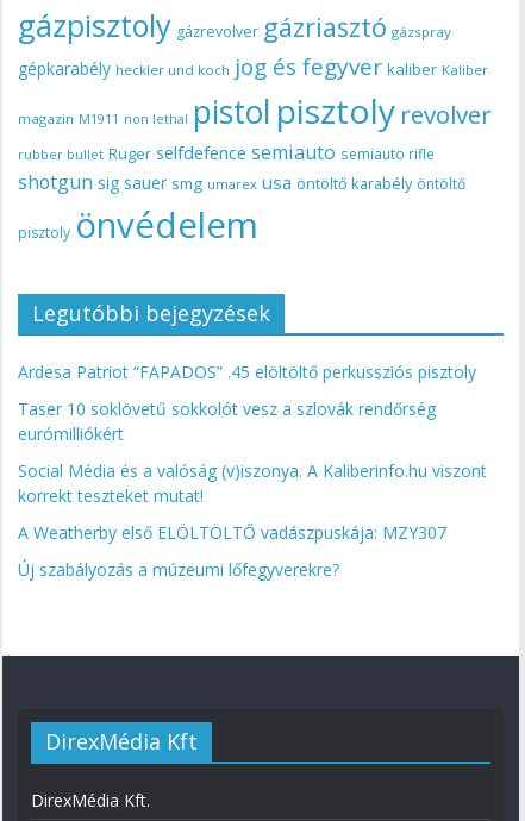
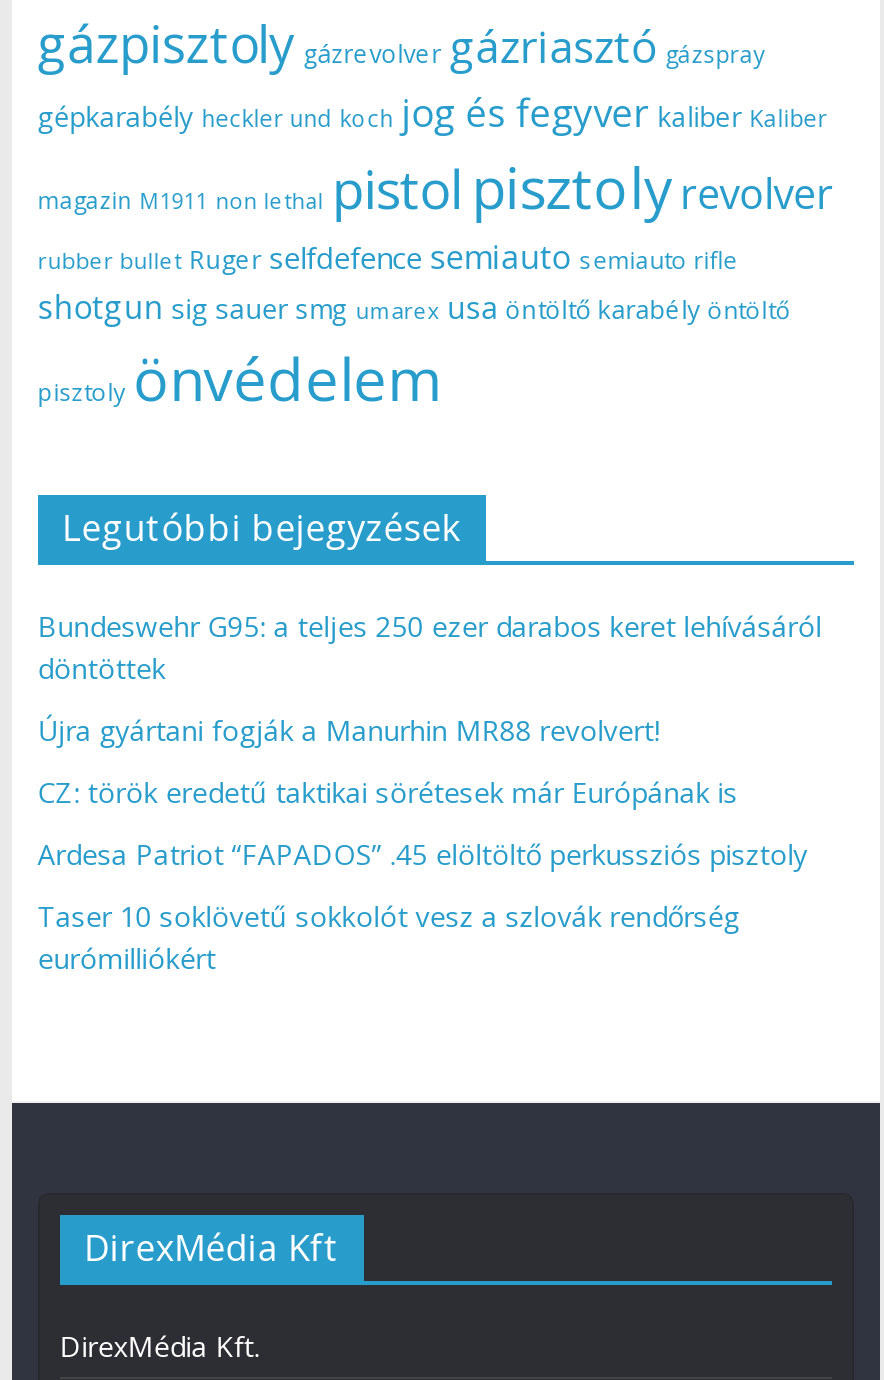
none -> [38,606,822,810] Bundeswehr G95: a teljes 250 ezer darabos keret lehívásáról | döntöttek | Újra gyártani fogják a Manurhin MR88 revolvert! | CZ: török eredetű taktikai sörétesek már Európának is
moved [18,361,476,445] -> [38,834,808,976]: Ardesa Patriot “FAPADOS” .45 elöltöltő perkussziós pisztoly | Taser 10 soklövetű sokkolót vesz a szlovák rendőrség | eurómilliókért
[18,459,487,581] Social Média és a valóság (v)iszonya. A Kaliberinfo.hu viszont | korrekt teszteket mutat! | A Weatherby első ELÖLTÖLTŐ vadászpuskája: MZY307 | Új szabályozás a múzeumi lőfegyverekre? -> none

